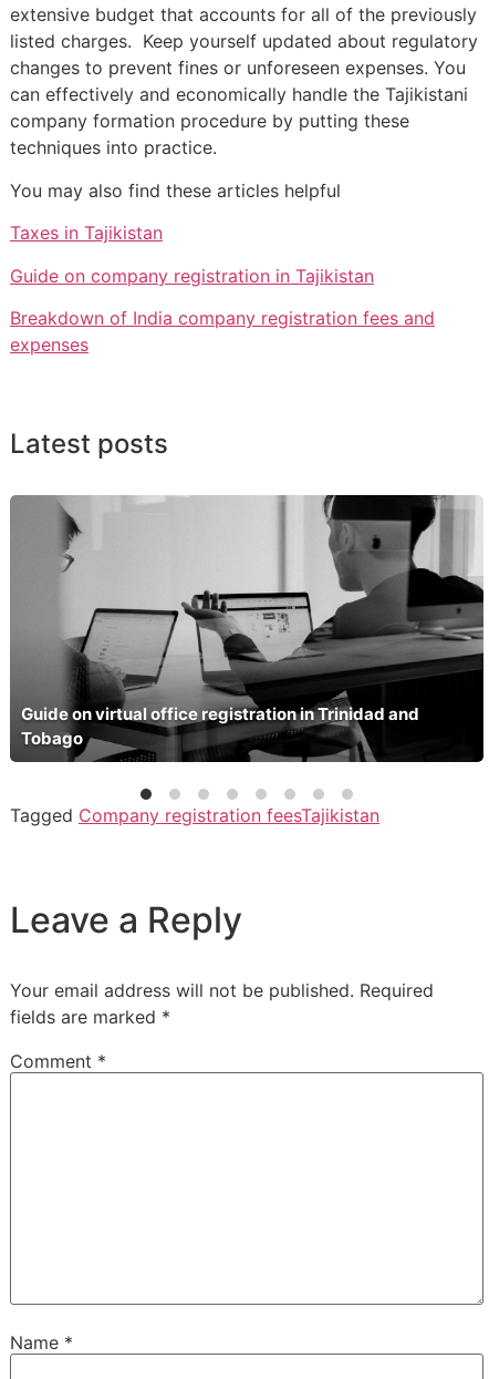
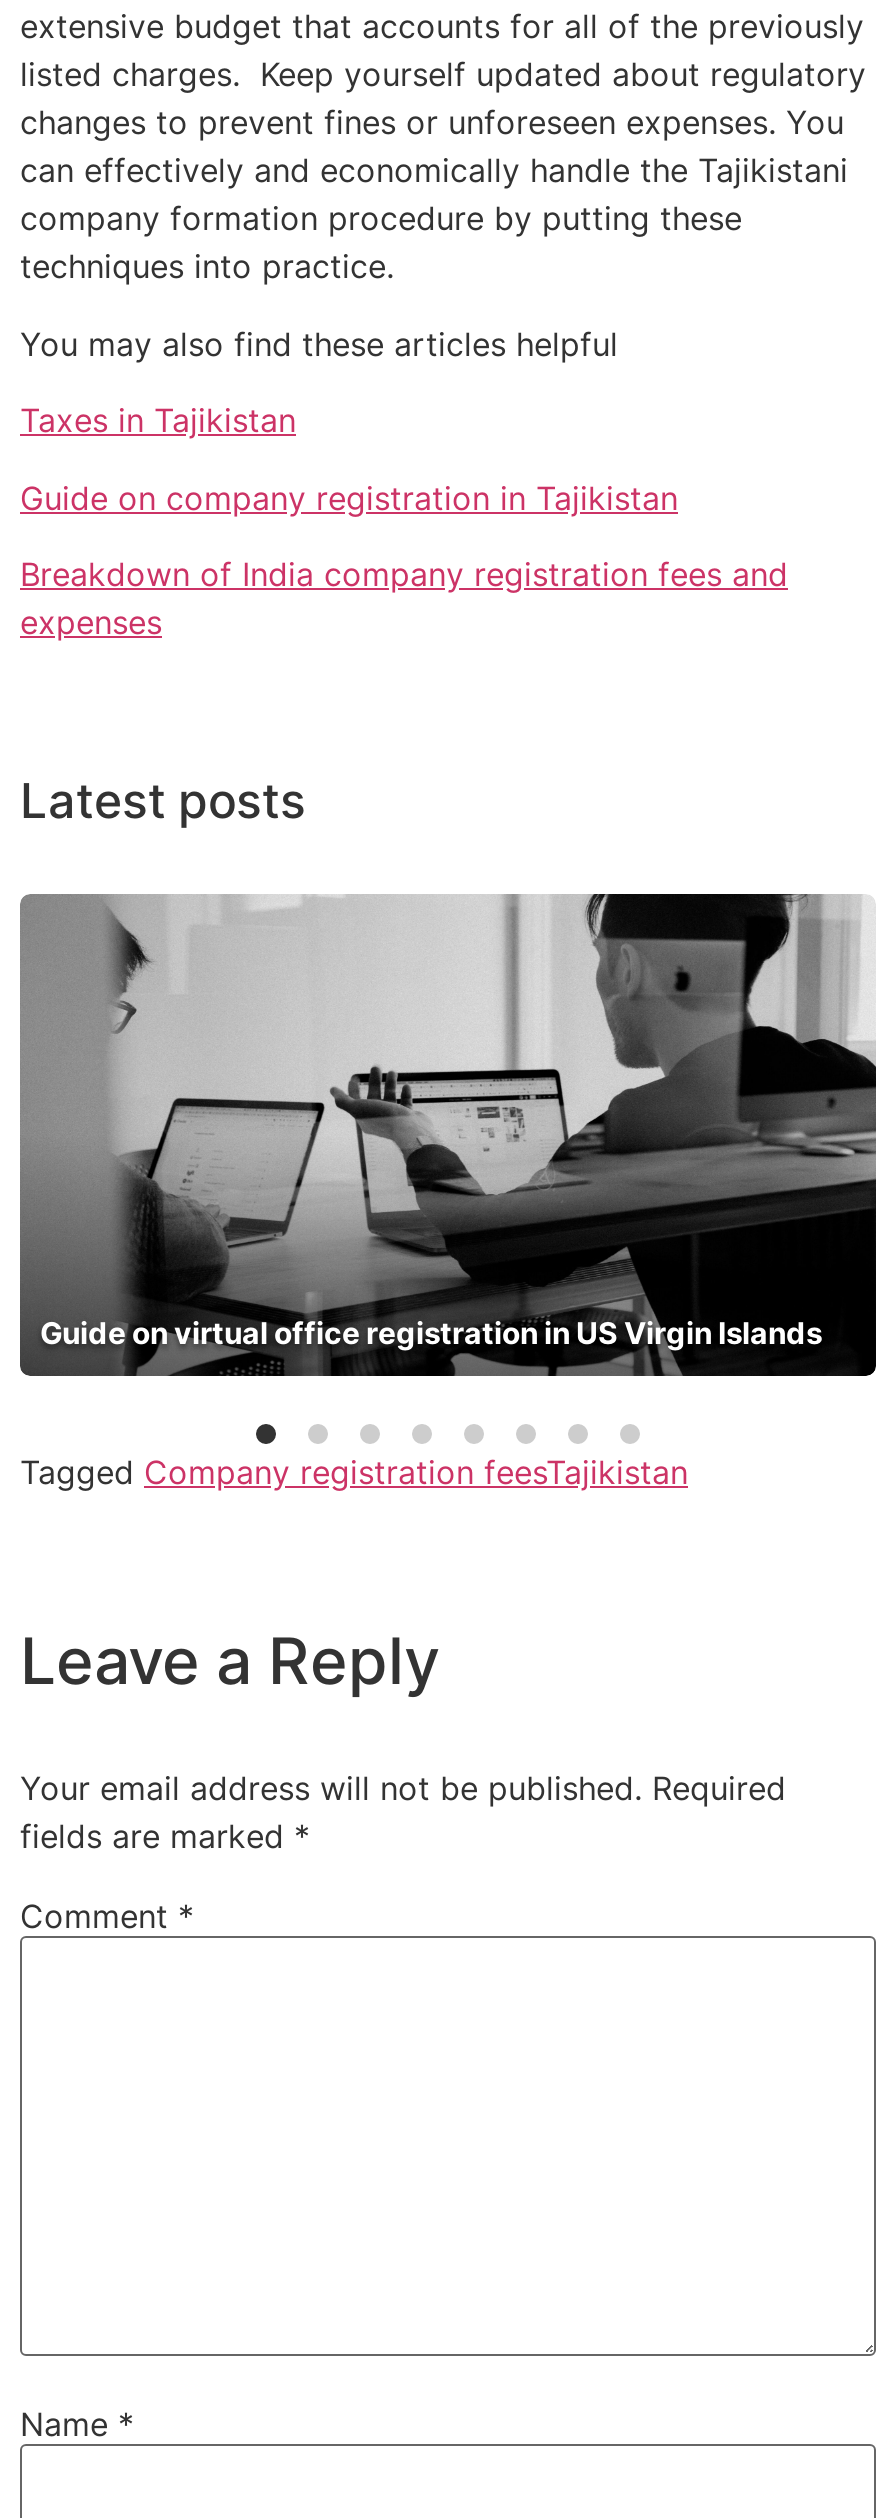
[21,703,419,748] Guide on virtual office registration in Trinidad and | Tobago -> [40,1313,822,1351] Guide on virtual office registration in US Virgin Islands

